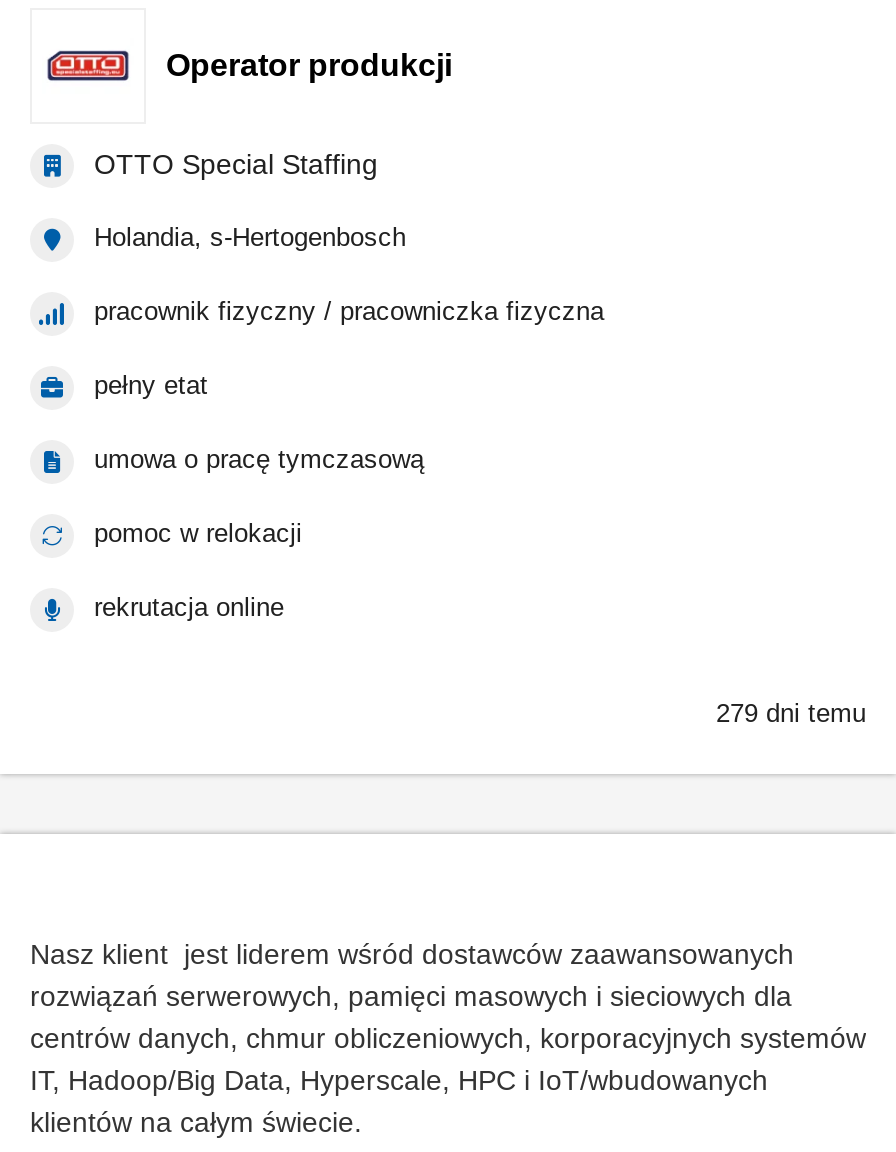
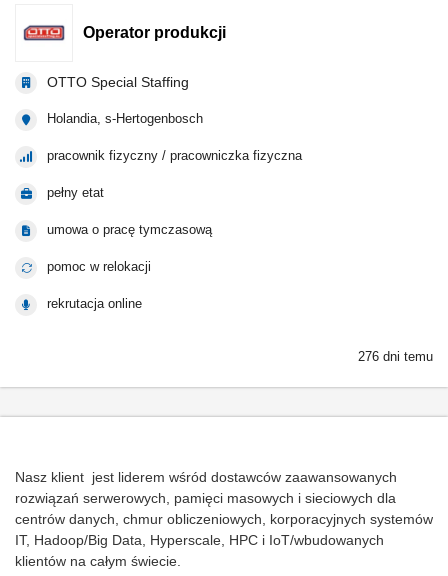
[716,698,866,728] 279 dni temu -> [358,349,433,364] 276 dni temu

